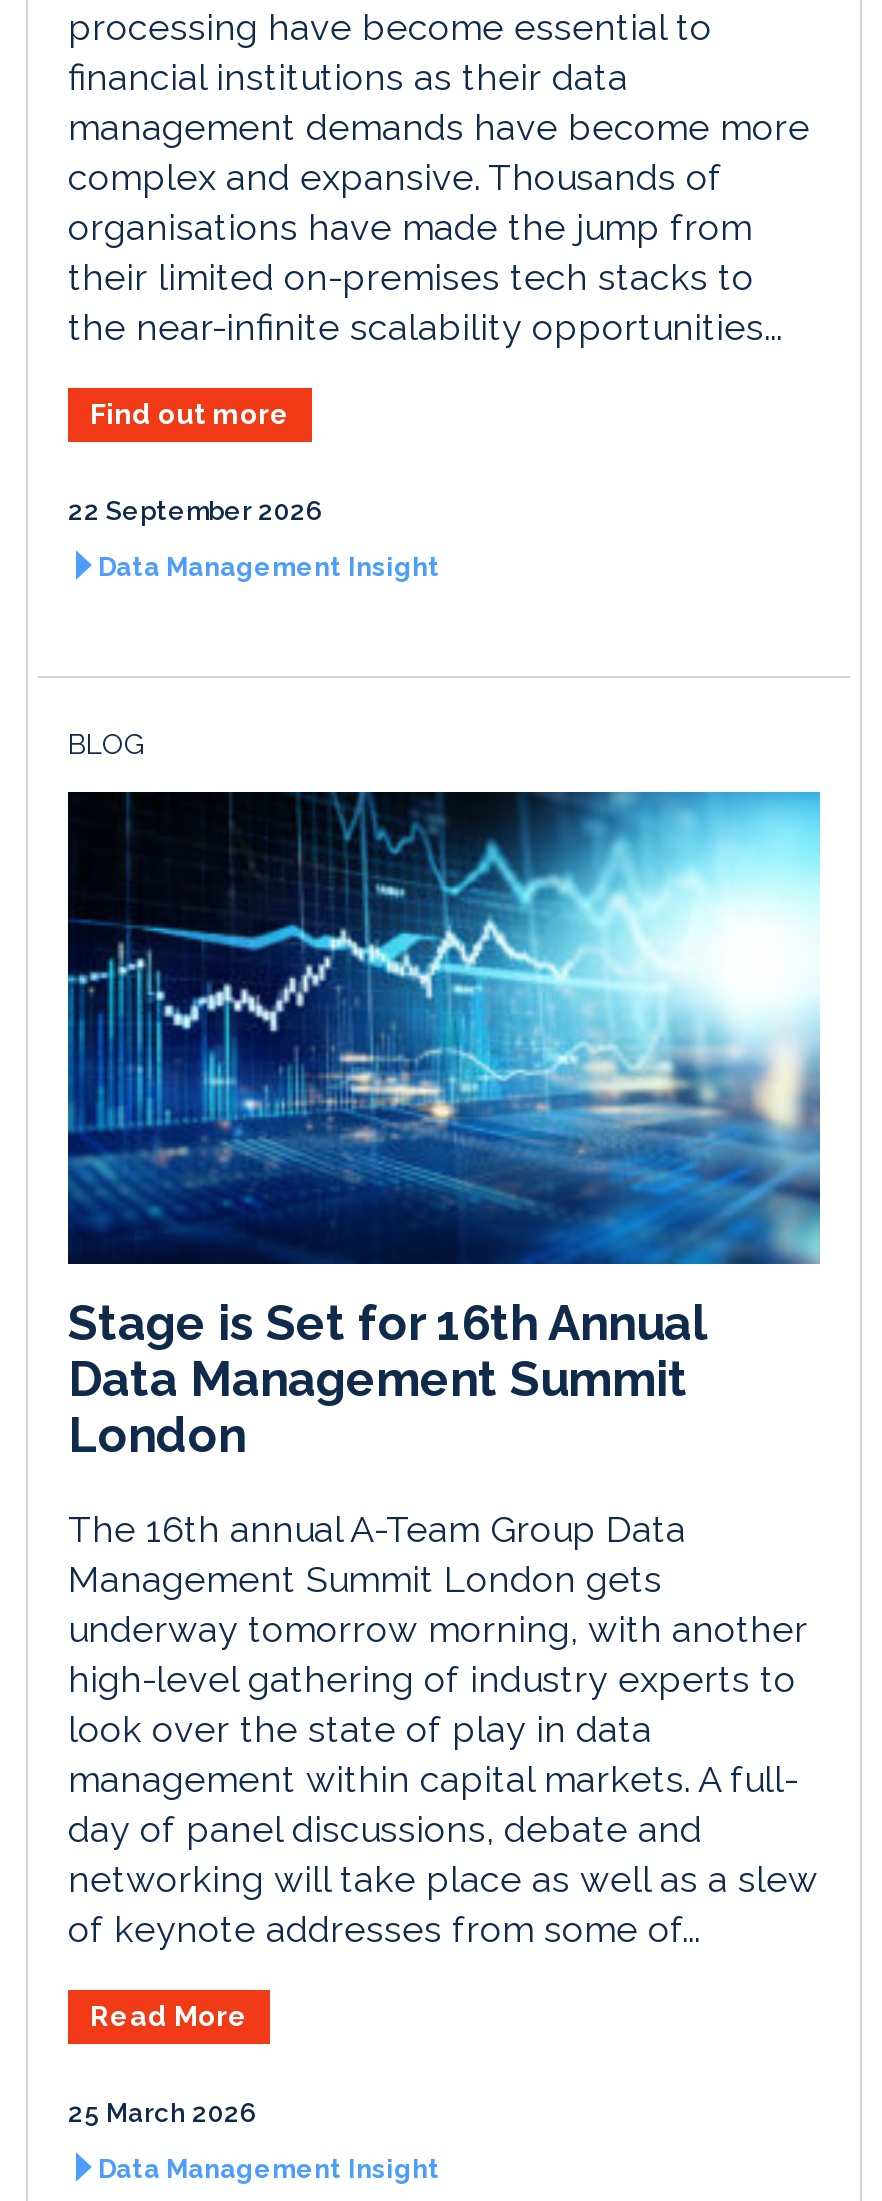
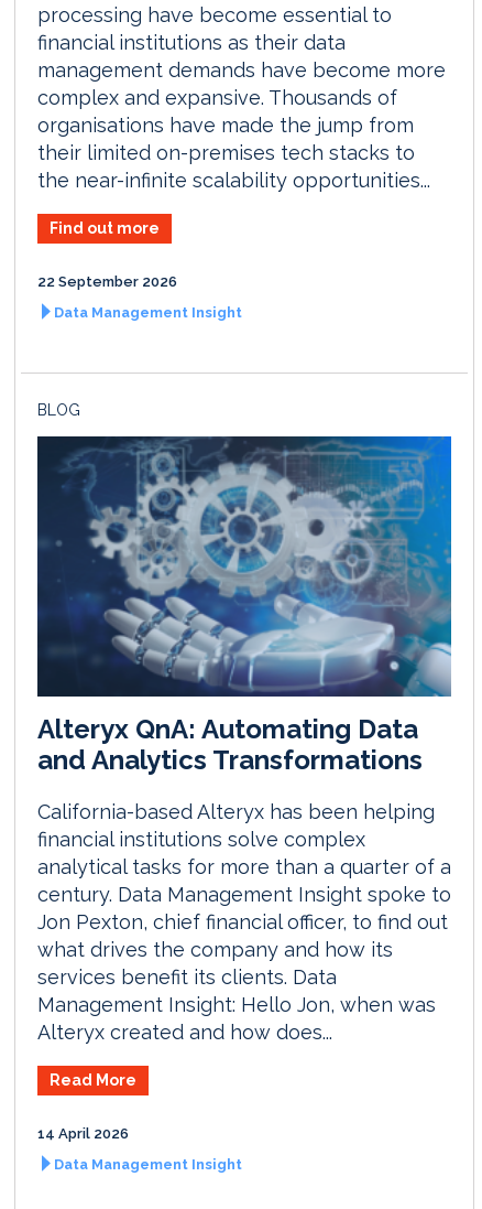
[68,792,822,1464] [image] | Stage is Set for 16th Annual | Data Management Summit | London -> [37,435,452,776] [image] | Alteryx QnA: Automating Data | and Analytics Transformations
[68,1508,818,1950] The 16th annual A-Team Group Data | Management Summit London gets | underway tomorrow morning, with another | high-level gathering of industry experts to | look over the state of play in data | management within capital markets. A full- | day of panel discussions, debate and | networking will take place as well as a slew | of keynote addresses from some of... -> [37,800,451,1044] California-based Alteryx has been helping | financial institutions solve complex | analytical tasks for more than a quarter of a | century. Data Management Insight spoke to | Jon Pexton, chief financial officer, to find out | what drives the company and how its | services benefit its clients. Data | Management Insight: Hello Jon, when was | Alteryx created and how does...
[68,2099,256,2129] 25 March 2026 -> [37,1126,129,1142] 14 April 2026

